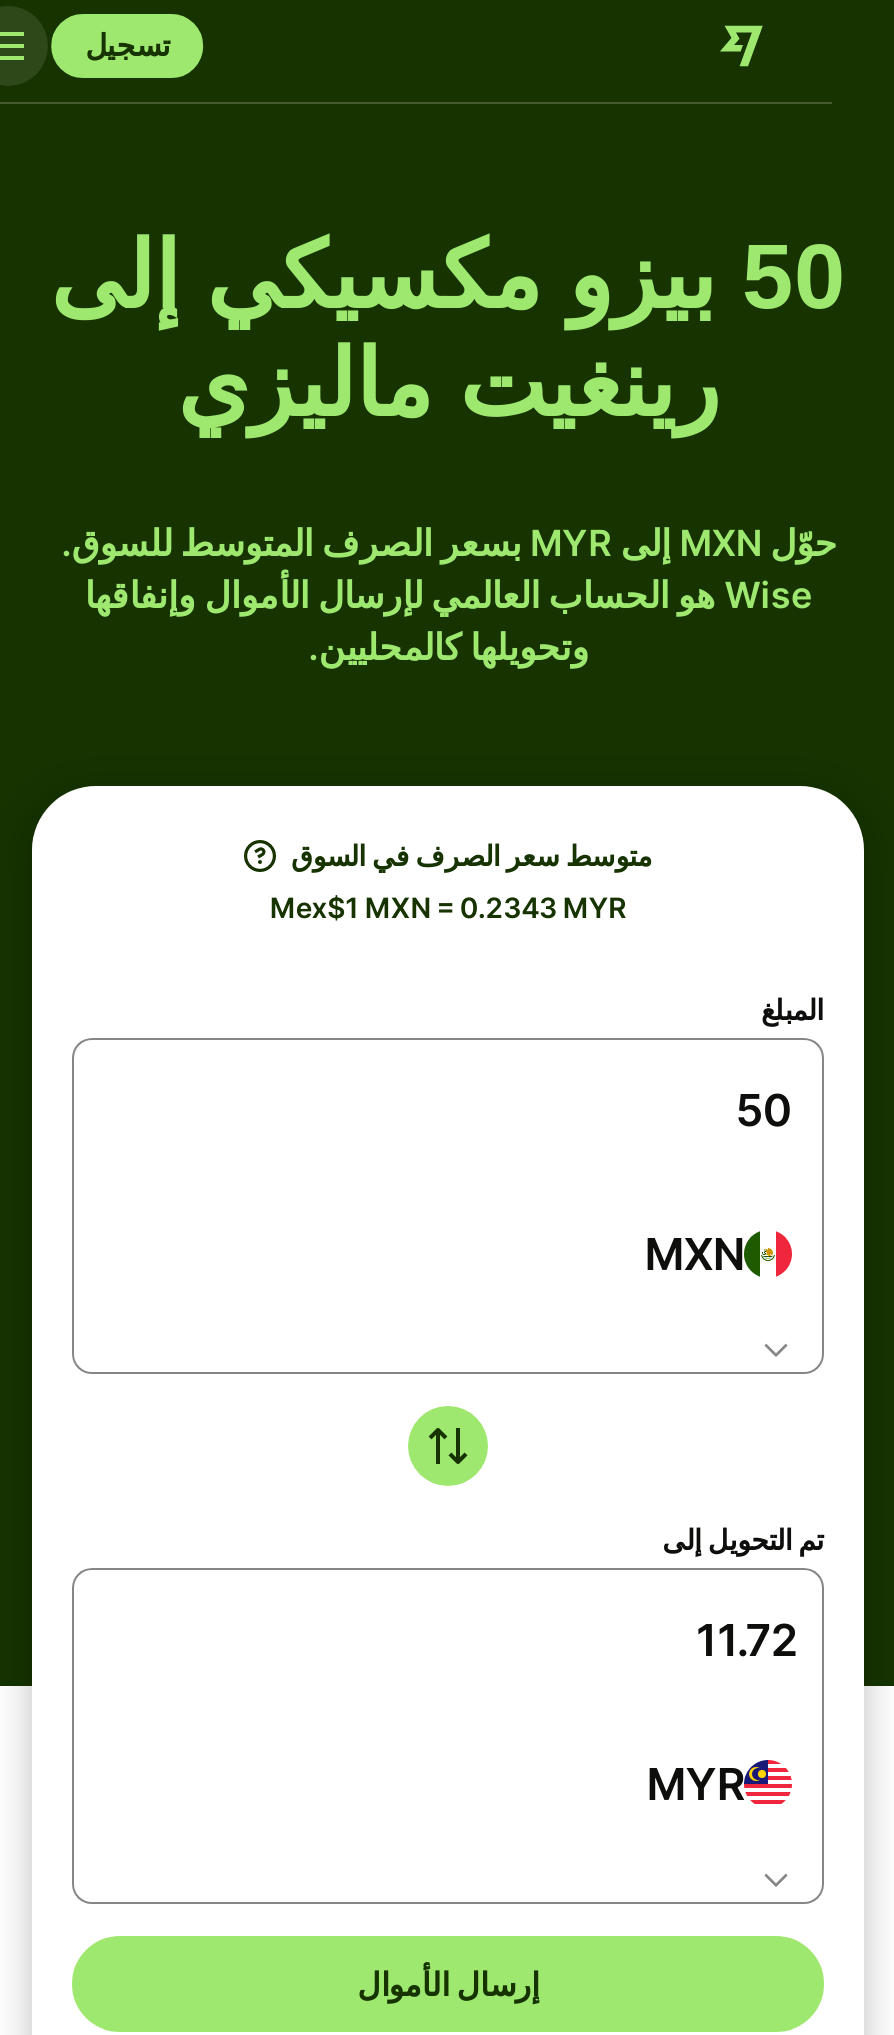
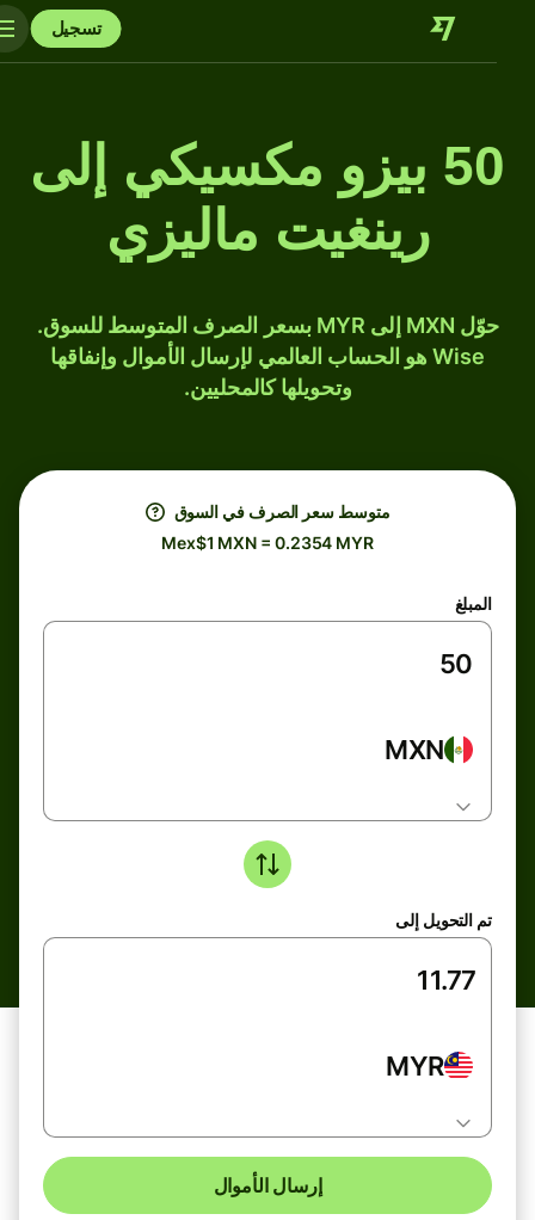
[302,890,658,924] Mex$1 MXN = 0.2343 MYR -> [180,532,393,553] Mex$1 MXN = 0.2354 MYR

